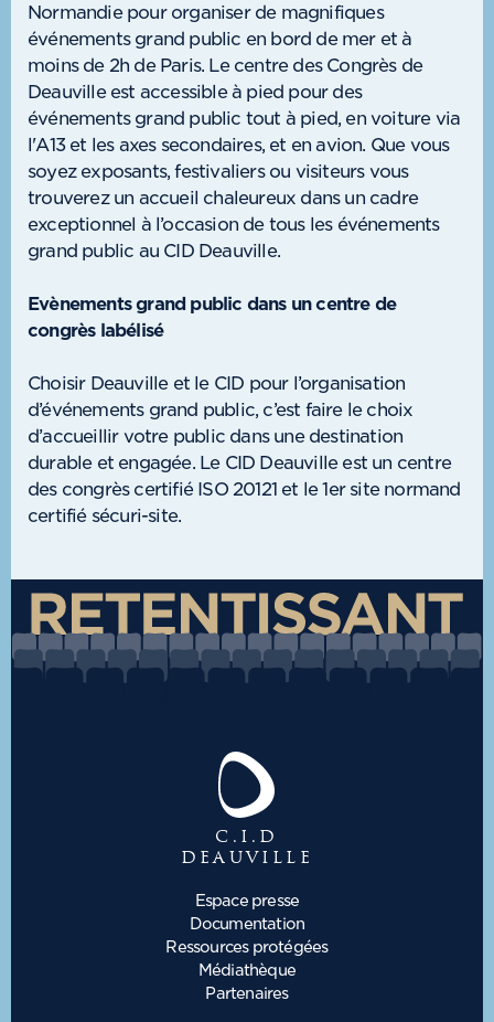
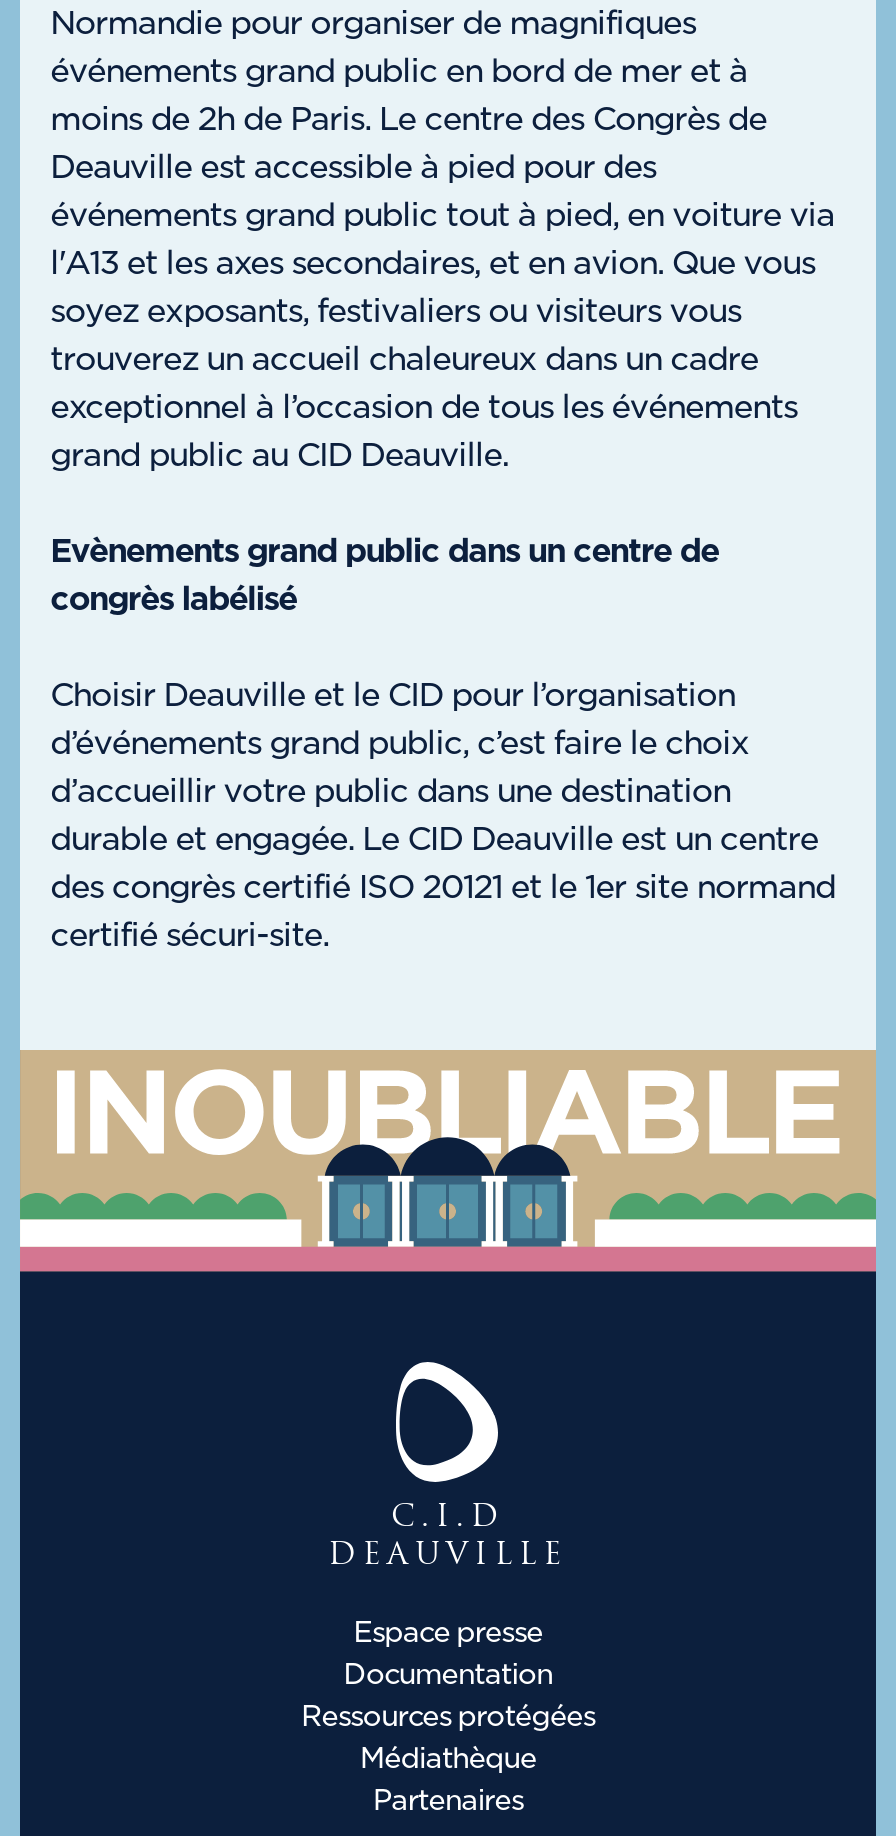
[10,578,484,702] [image] -> [18,1050,878,1274] [image]

